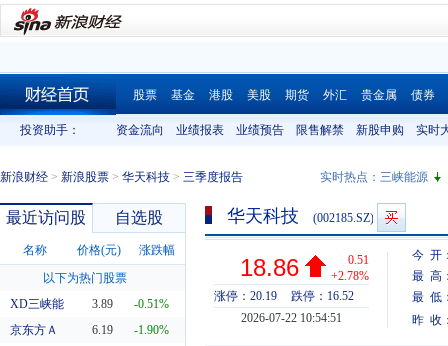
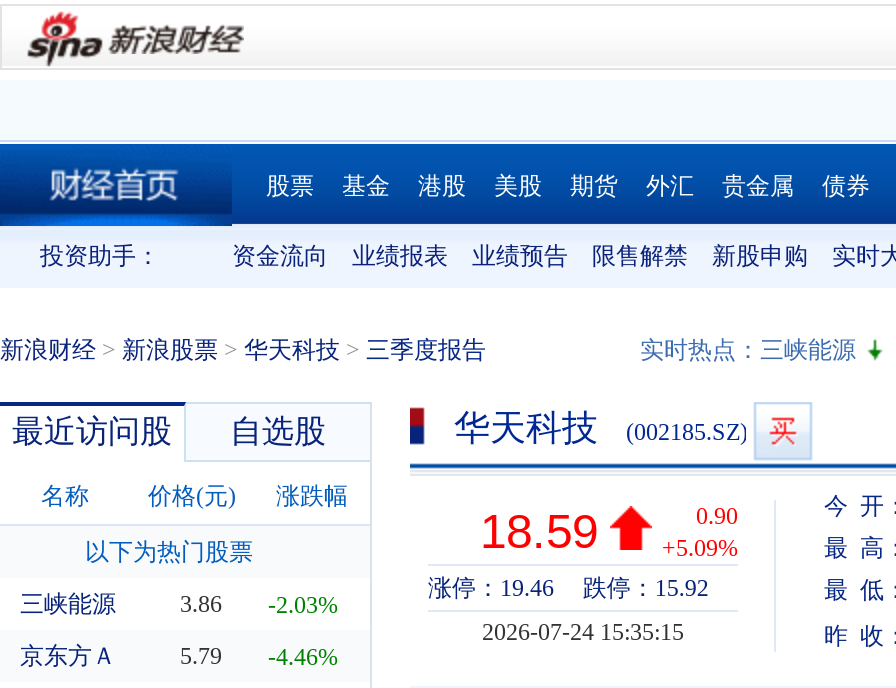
[240,254,299,281] 18.86 -> [480,504,598,558] 18.59
[348,253,369,267] 0.51 -> [696,502,738,530] 0.90
[331,269,369,283] +2.78% -> [662,534,738,562] +5.09%
[214,289,277,303] 涨停：20.19 -> [428,574,554,602] 涨停：19.46
[291,289,354,303] 跌停：16.52 -> [583,574,709,602] 跌停：15.92
[10,297,169,311] XD三峡能 | 3.89 | -0.51% -> [20,590,338,618] 三峡能源 | 3.86 | -2.03%
[241,311,342,325] 2026-07-22 10:54:51 -> [482,618,684,646] 2026-07-24 15:35:15
[92,323,113,337] 6.19 -> [180,642,222,670] 5.79
[134,323,169,337] -1.90% -> [268,642,338,670] -4.46%

